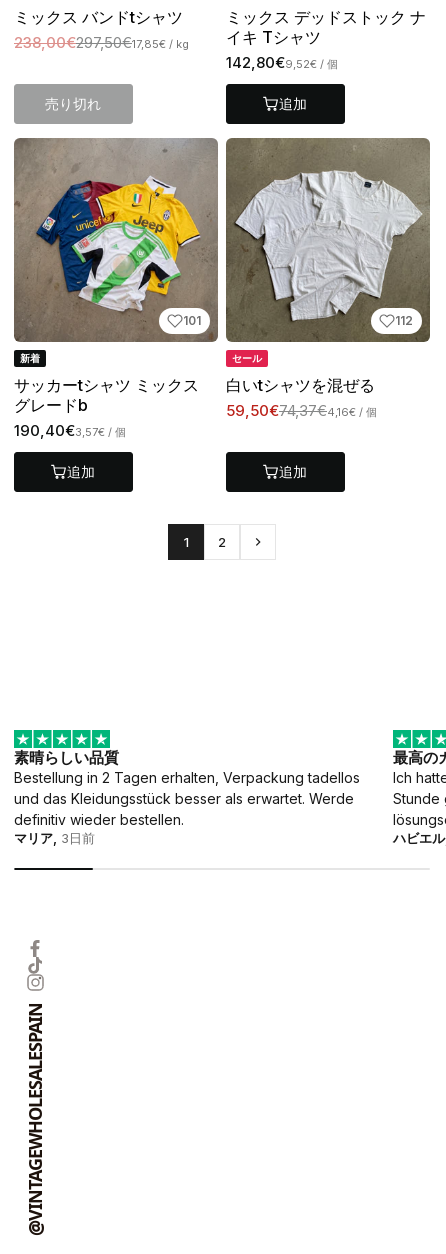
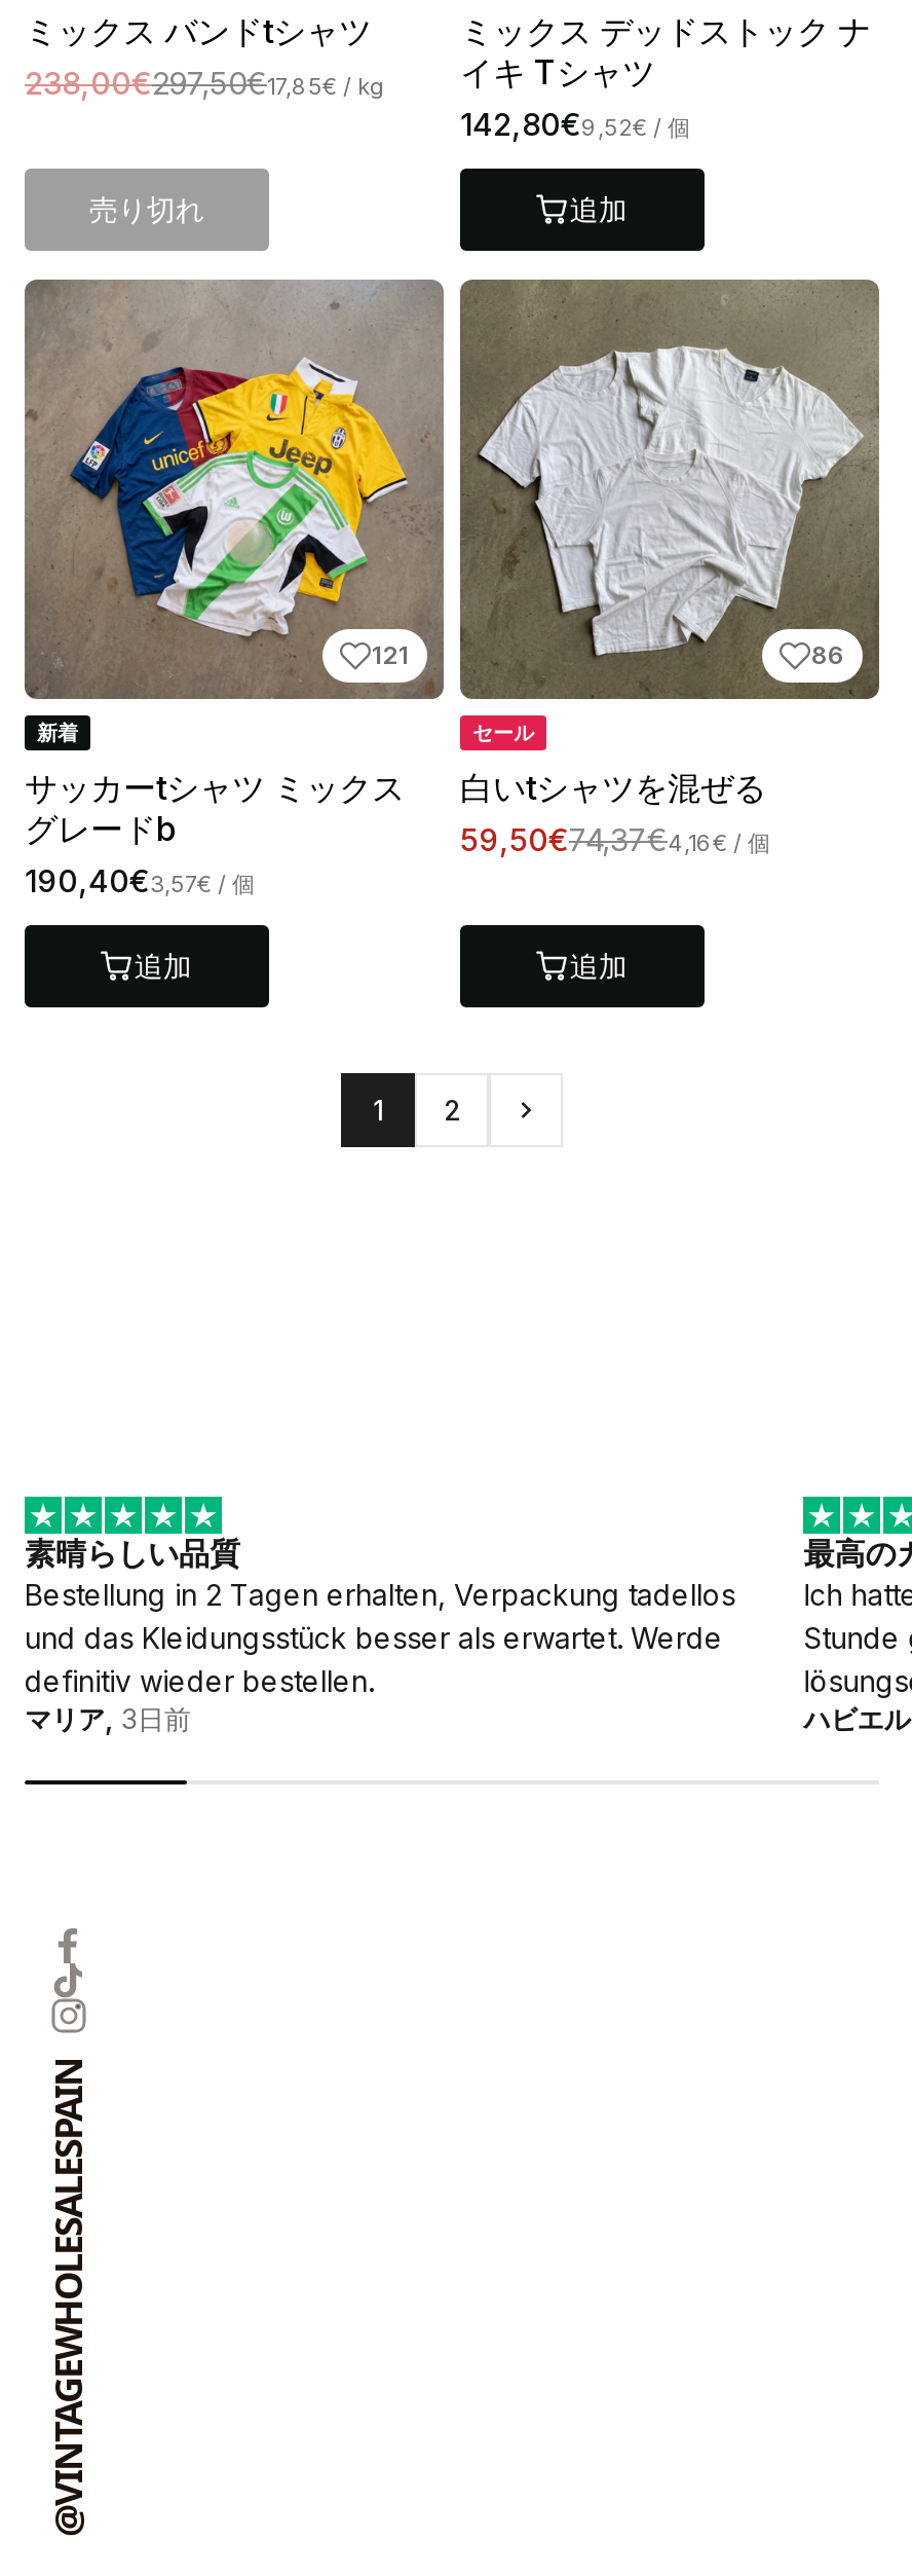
[183,313,201,328] 101 -> [372,639,409,670] 121
[395,313,413,328] 112 -> [811,639,844,670] 86

